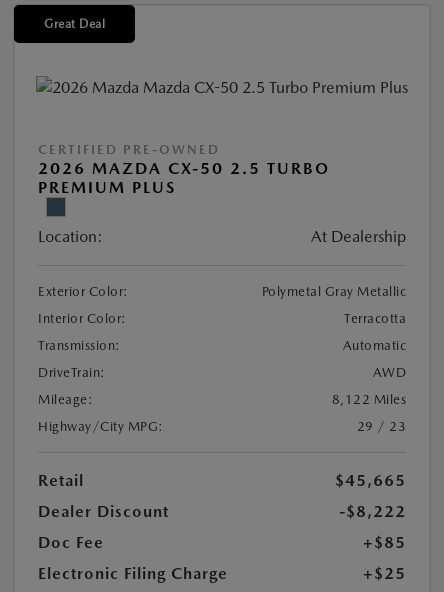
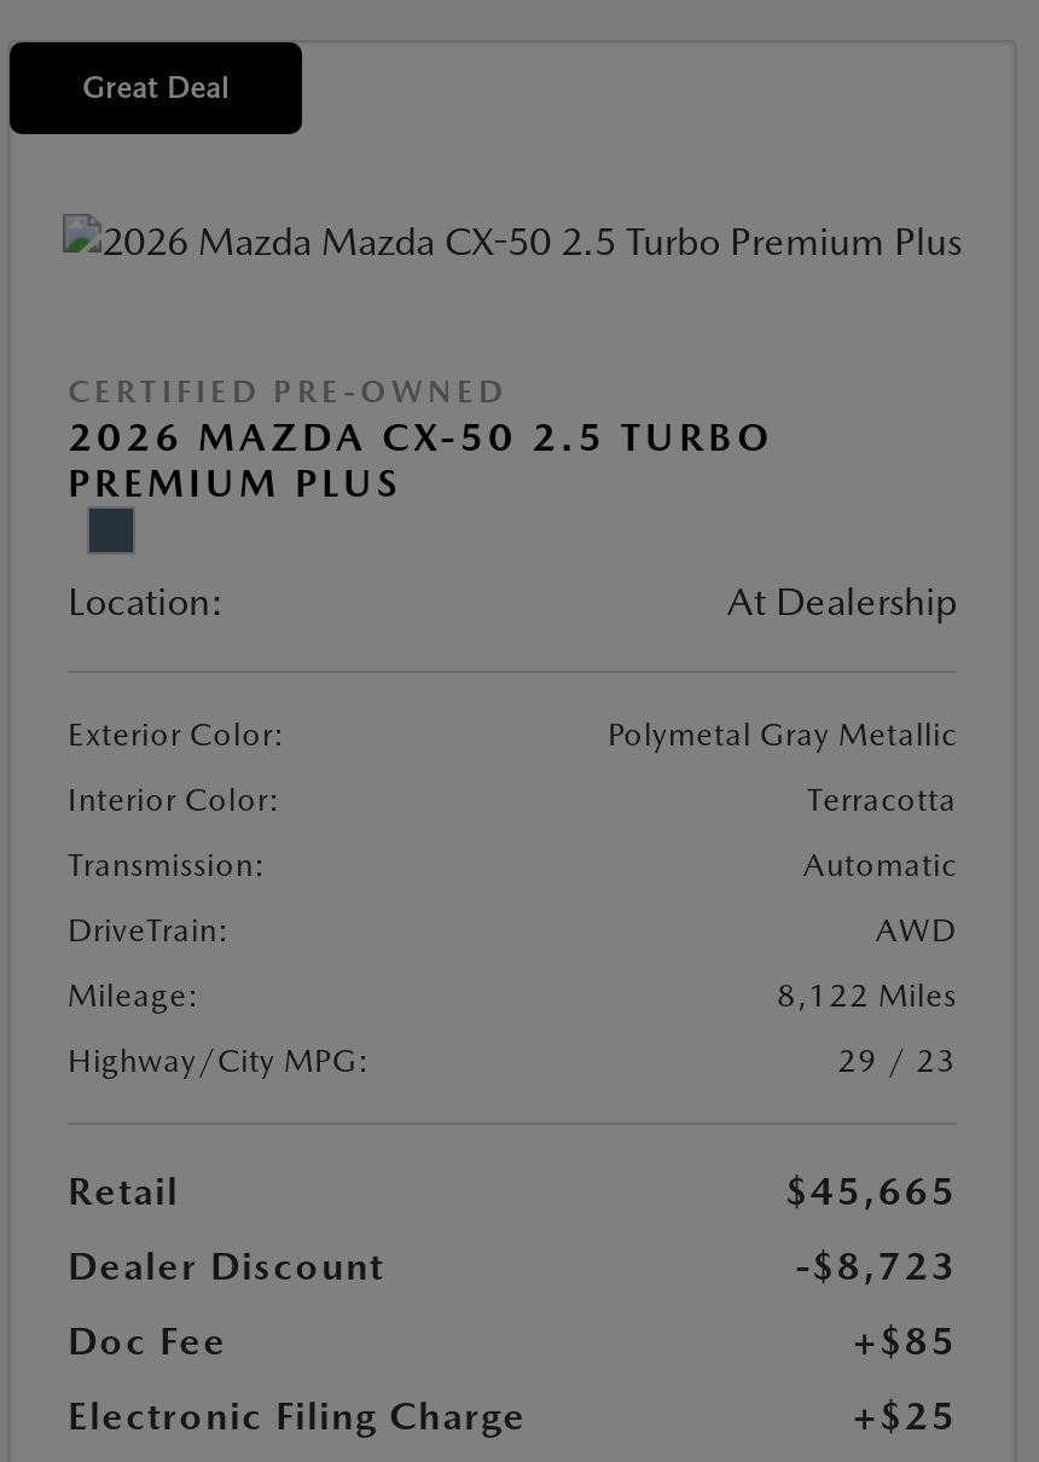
[339,502,406,521] -$8,222 -> [795,1244,957,1290] -$8,723

